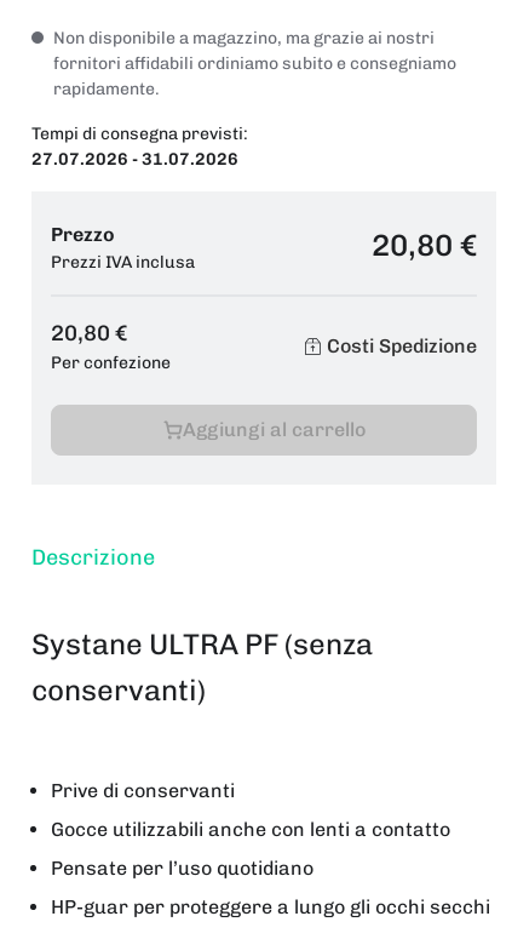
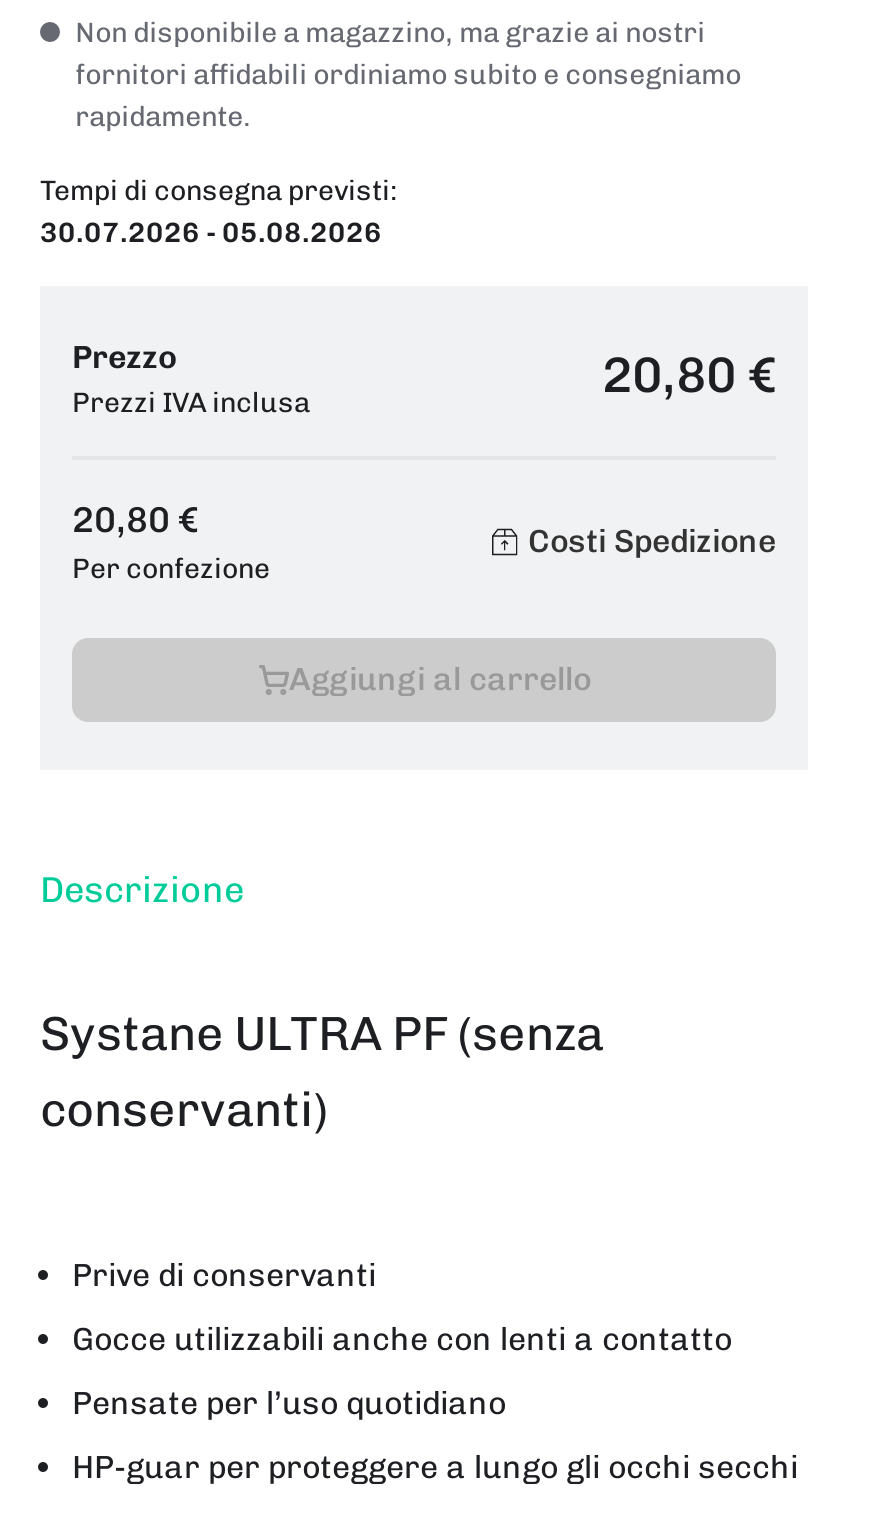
[31,149,238,170] 27.07.2026 - 31.07.2026 -> [40,216,382,250] 30.07.2026 - 05.08.2026

